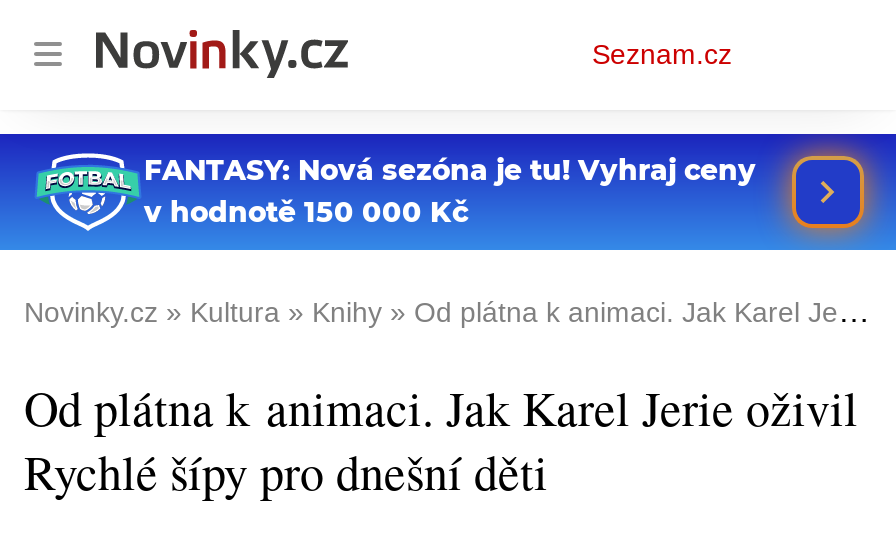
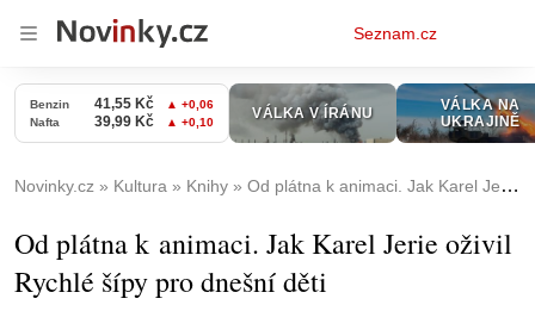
[6,132,890,252] [image] -> [4,81,531,149] [image]

